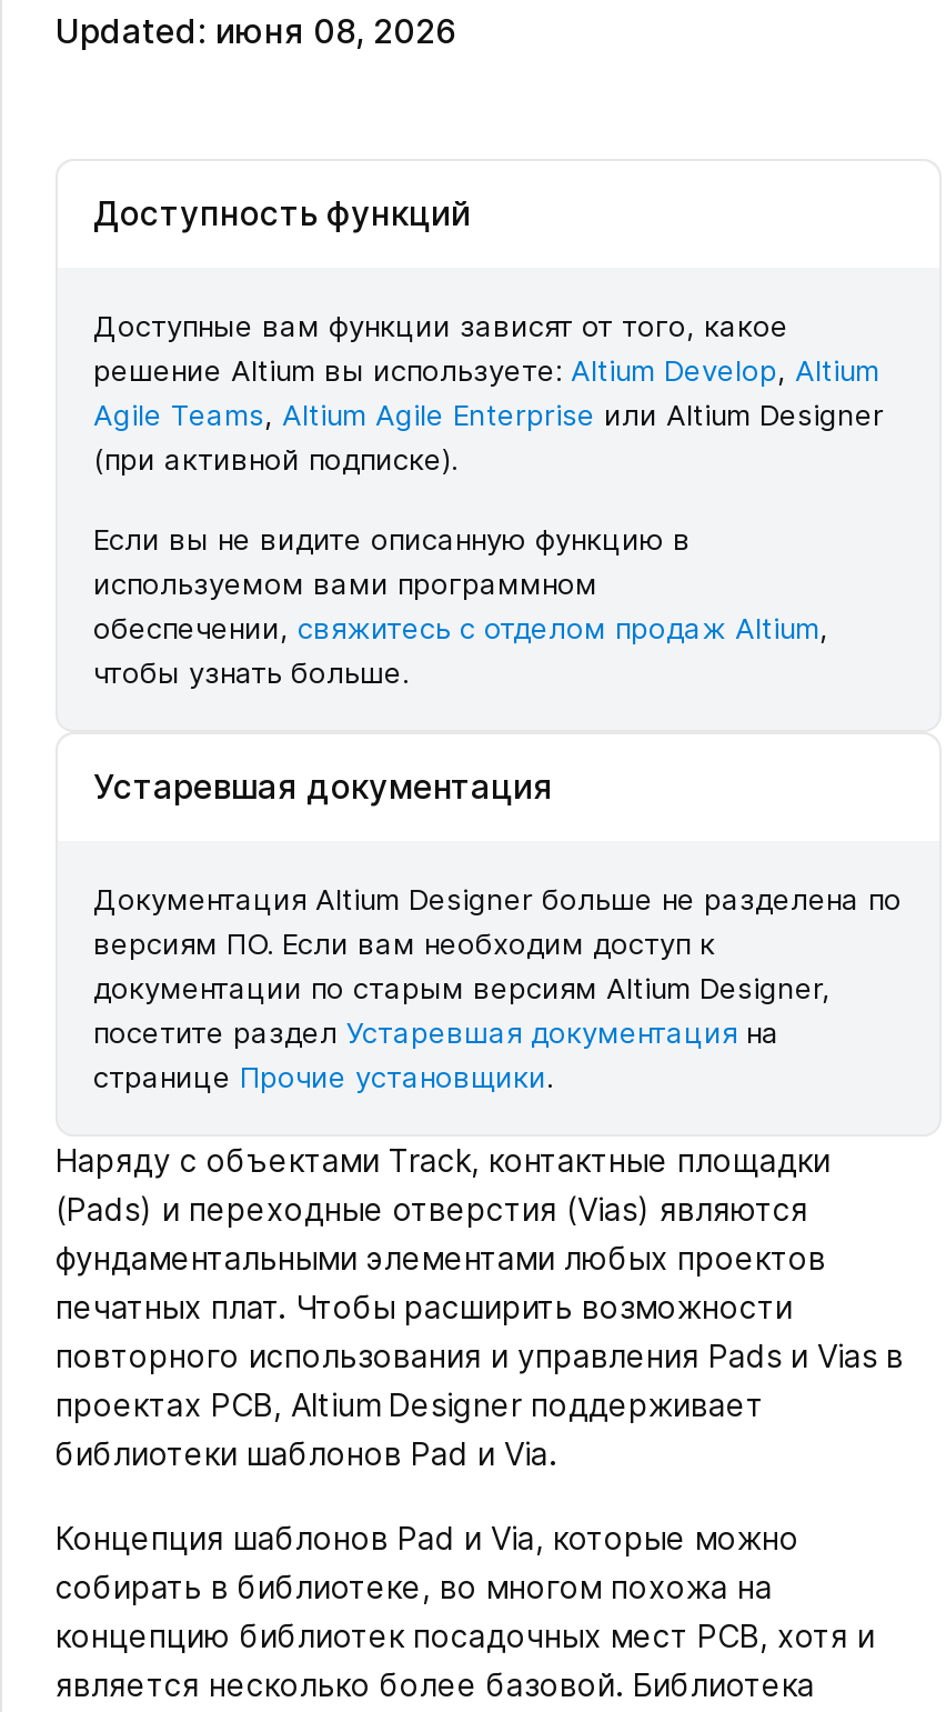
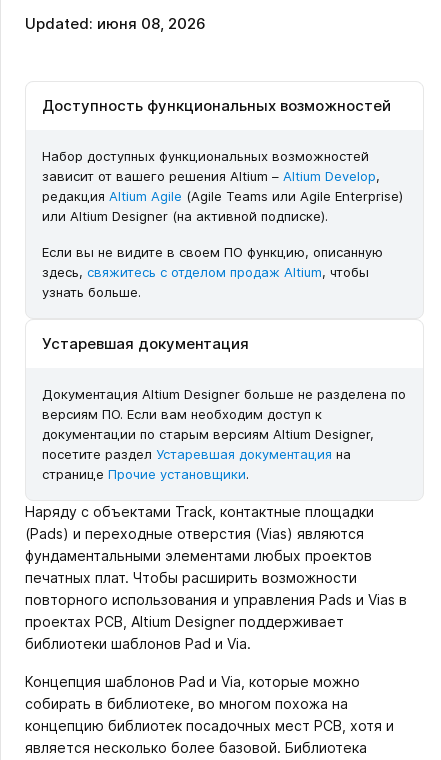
[93,193,471,236] Доступность функций -> [42,96,391,115] Доступность функциональных возможностей
[93,309,884,478] Доступные вам функции зависят от того, какое | решение Altium вы используете: Altium Develop, Altium | Agile Teams, Altium Agile Enterprise или Altium Designer | (при активной подписке). -> [42,148,403,224] Набор доступных функциональных возможностей | зависит от вашего решения Altium – Altium Develop, | редакция Altium Agile (Agile Teams или Agile Enterprise) | или Altium Designer (на активной подписке).
[93,522,828,691] Если вы не видите описанную функцию в | используемом вами программном | обеспечении, свяжитесь с отделом продаж Altium, | чтобы узнать больше. -> [42,244,383,300] Если вы не видите в своем ПО функцию, описанную | здесь, свяжитесь с отделом продаж Altium, чтобы | узнать больше.

